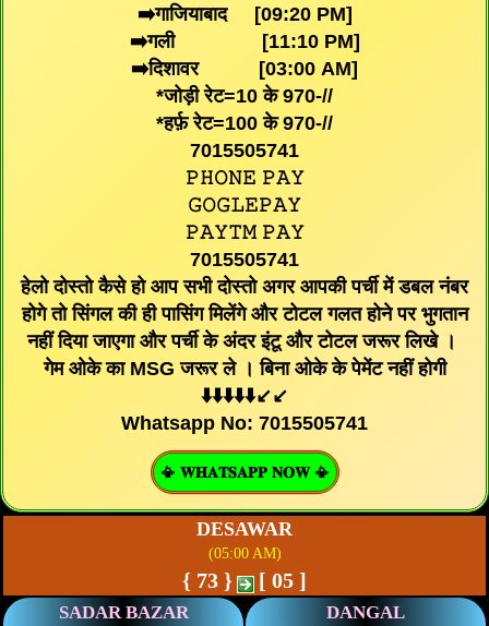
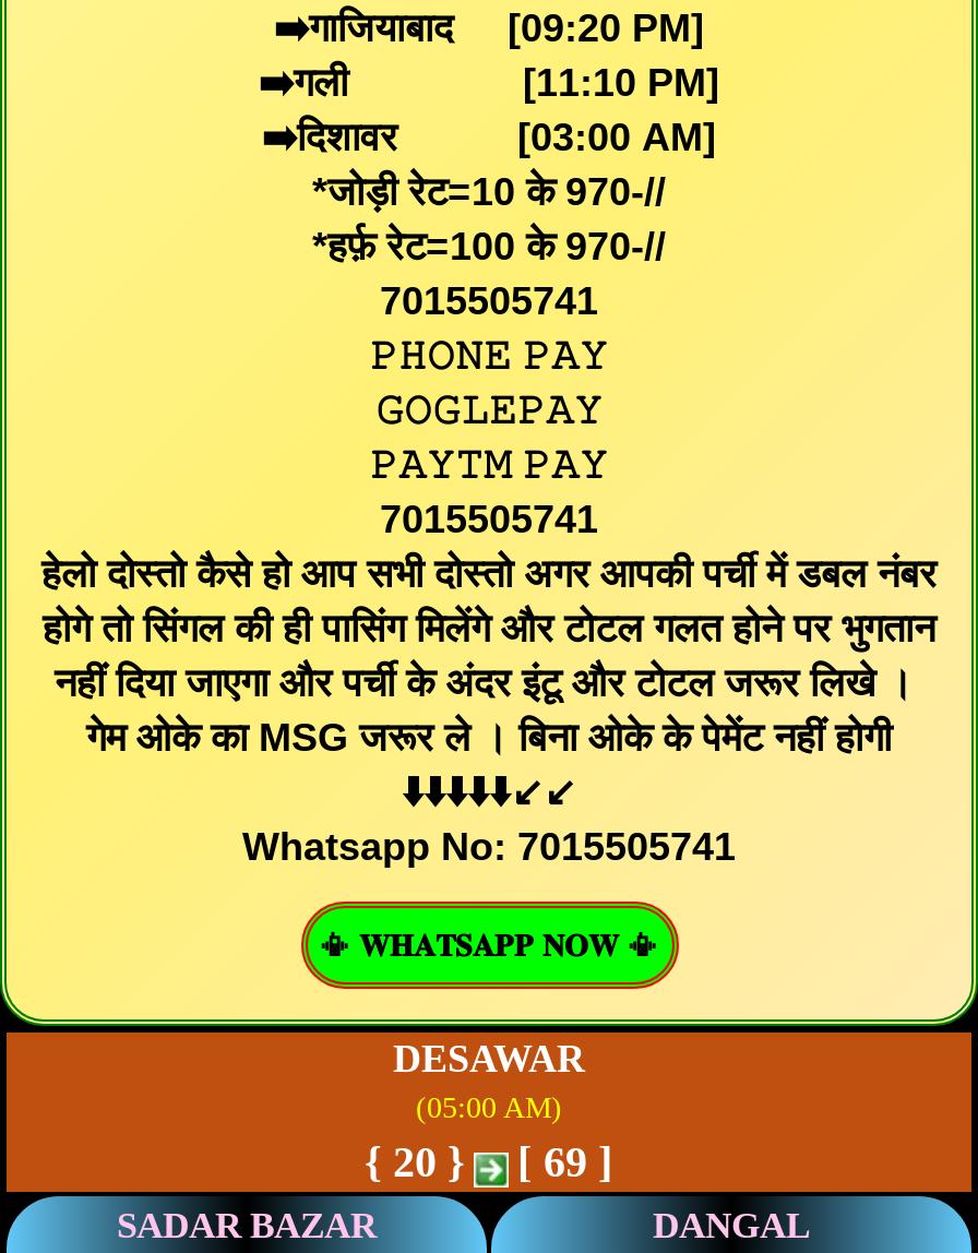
[182,568,232,592] { 73 } -> [365,1137,465,1185] { 20 }
[259,568,307,592] [ 05 ] -> [517,1137,613,1185] [ 69 ]

